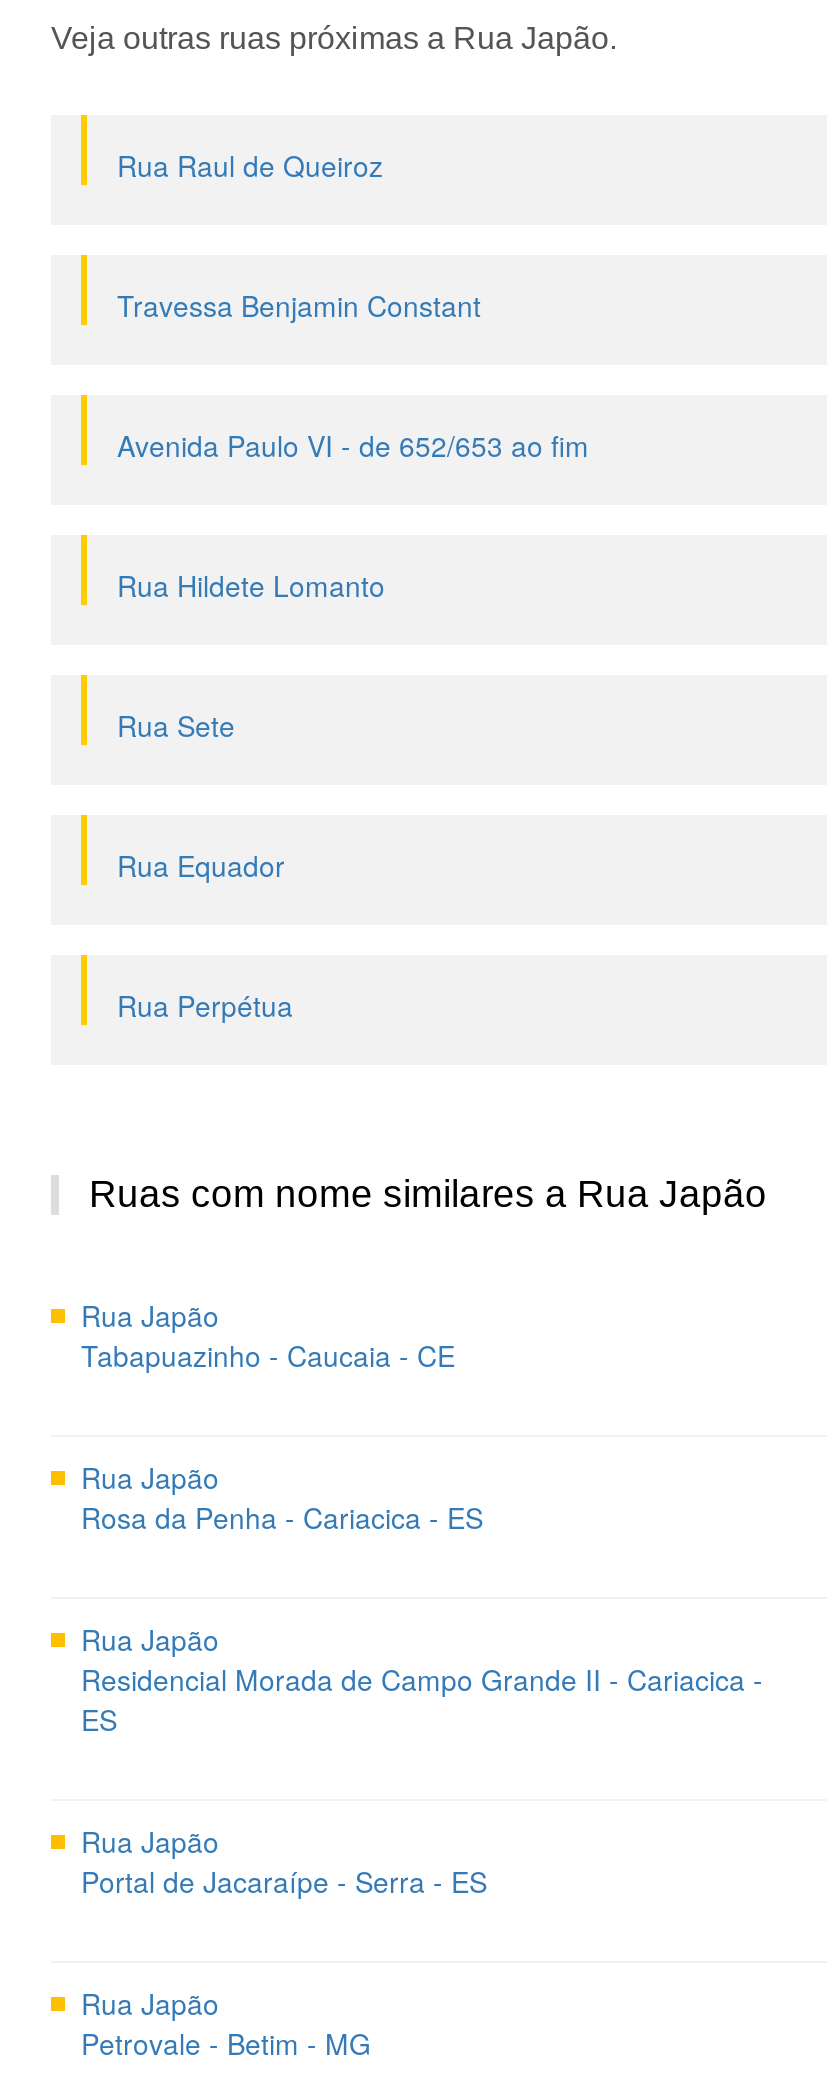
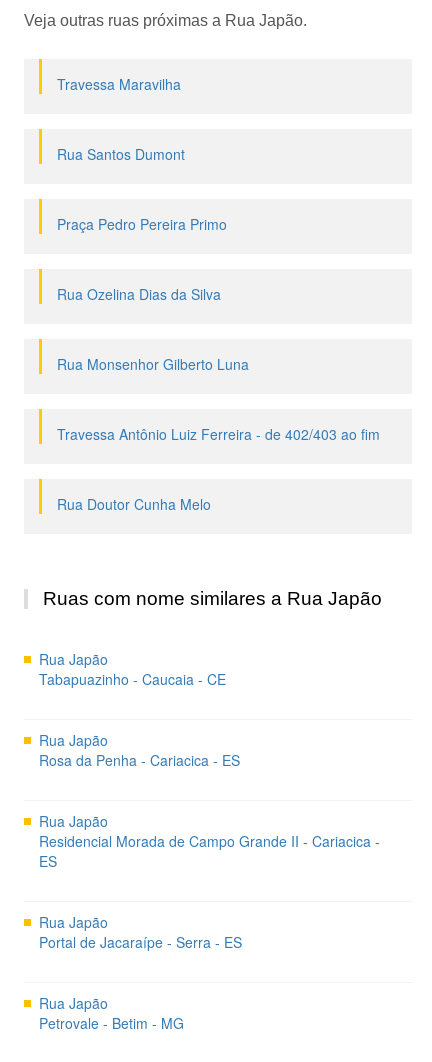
[117,145,383,185] Rua Raul de Queiroz -> [57,74,181,94] Travessa Maravilha
[117,285,481,325] Travessa Benjamin Constant -> [57,144,185,164] Rua Santos Dumont
[117,425,589,465] Avenida Paulo VI - de 652/653 ao fim -> [57,214,227,234] Praça Pedro Pereira Primo
[117,565,385,605] Rua Hildete Lomanto -> [57,284,221,304] Rua Ozelina Dias da Silva
[117,705,235,745] Rua Sete -> [57,354,249,374] Rua Monsenhor Gilberto Luna
[117,845,285,885] Rua Equador -> [57,424,380,444] Travessa Antônio Luiz Ferreira - de 402/403 ao fim
[117,985,293,1025] Rua Perpétua -> [57,494,211,514] Rua Doutor Cunha Melo

